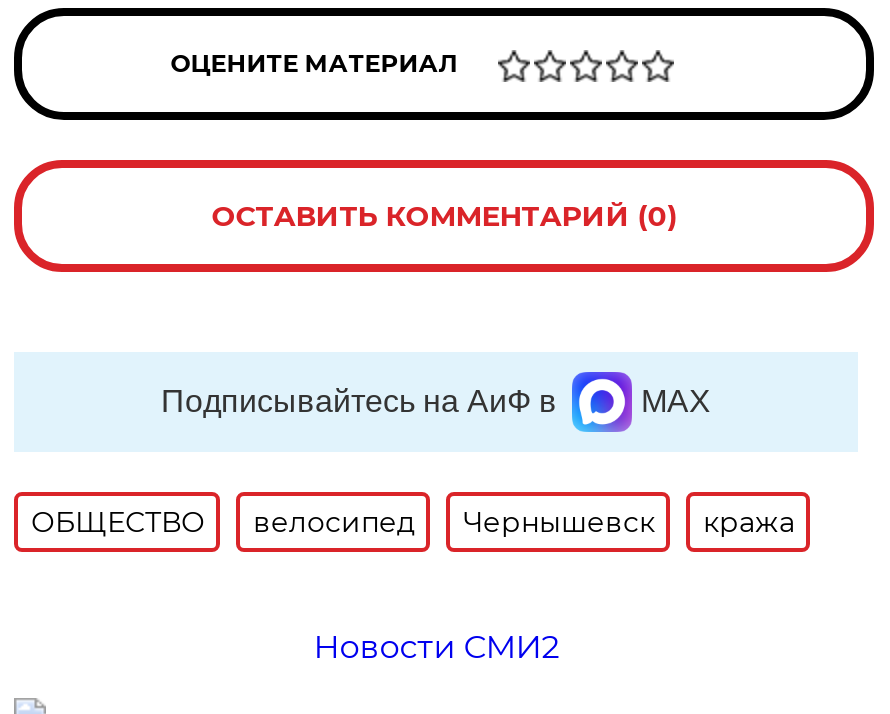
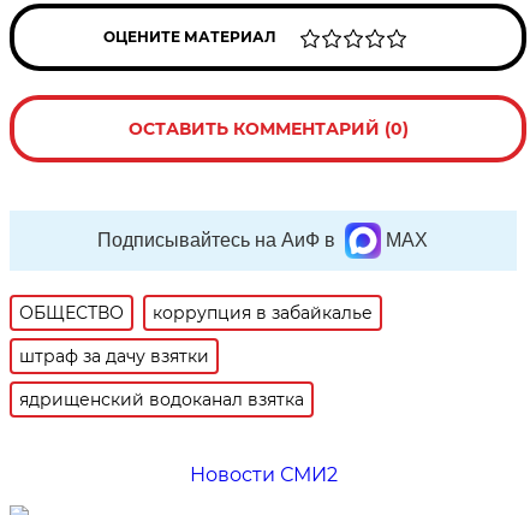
[253,504,795,540] велосипед | Чернышевск | кража -> [20,302,373,410] коррупция в забайкалье | штраф за дачу взятки | ядрищенский водоканал взятка

